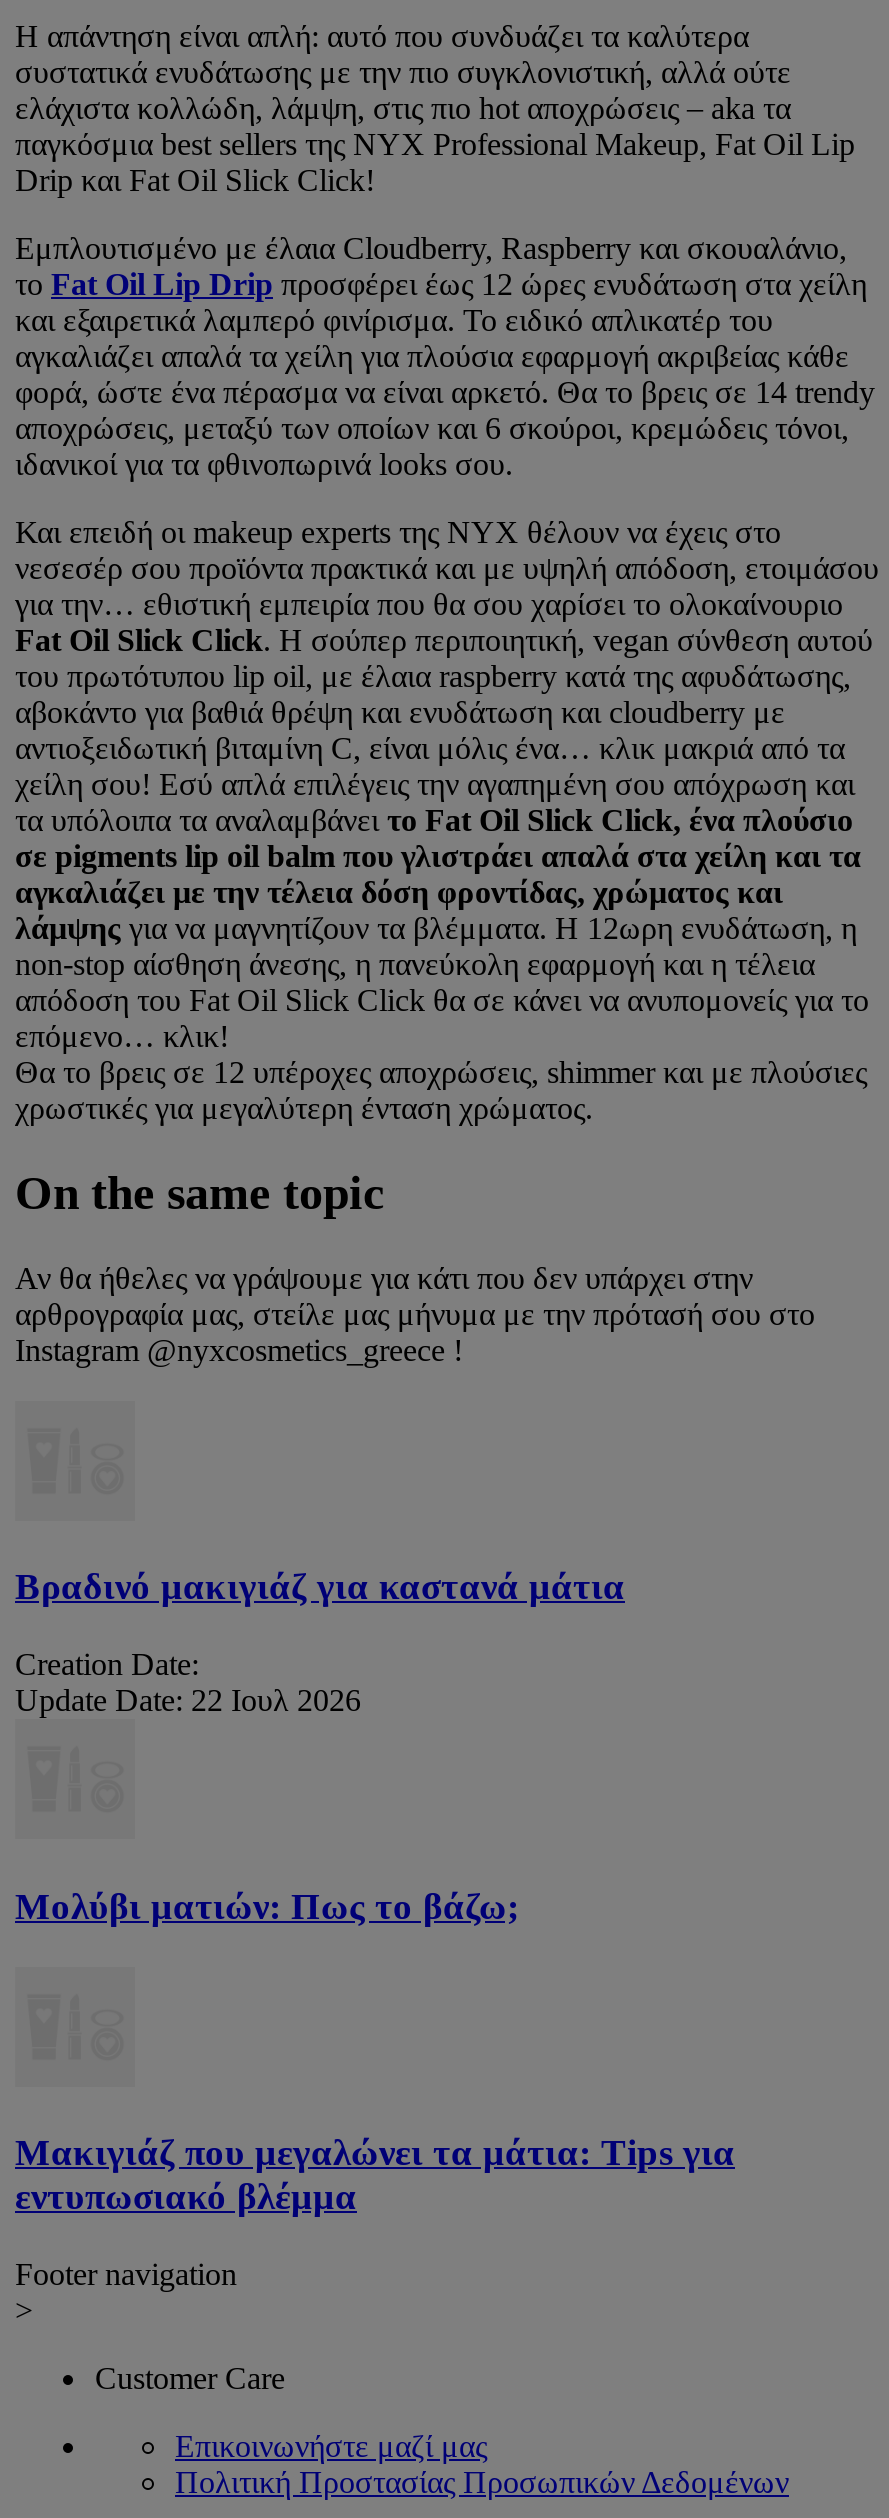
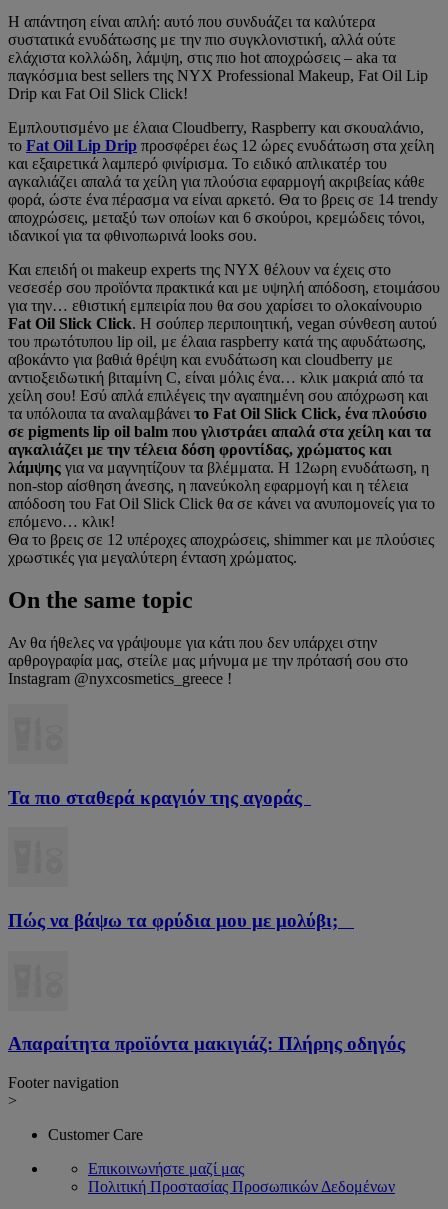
[15,1566,625,1718] Βραδινό μακιγιάζ για καστανά μάτια | Creation Date: | Update Date: 22 Ιουλ 2026 -> [8,787,311,808] Τα πιο σταθερά κραγιόν της αγοράς
[15,1885,519,1927] Μολύβι ματιών: Πως το βάζω; -> [8,910,354,931] Πώς να βάψω τα φρύδια μου με μολύβι;
[15,2132,735,2218] Μακιγιάζ που μεγαλώνει τα μάτια: Tips για | εντυπωσιακό βλέμμα -> [8,1033,405,1054] Απαραίτητα προϊόντα μακιγιάζ: Πλήρης οδηγός

